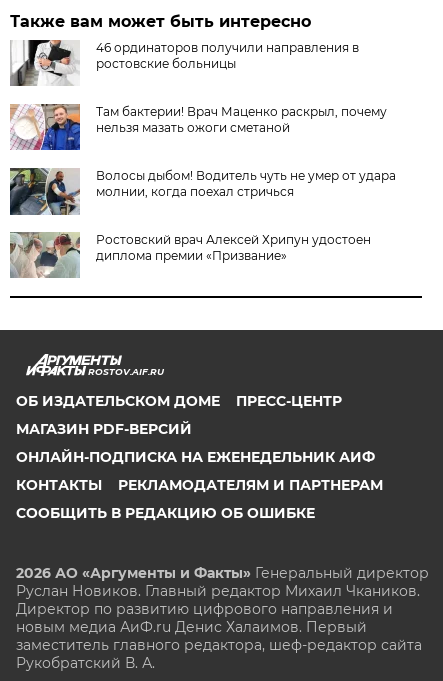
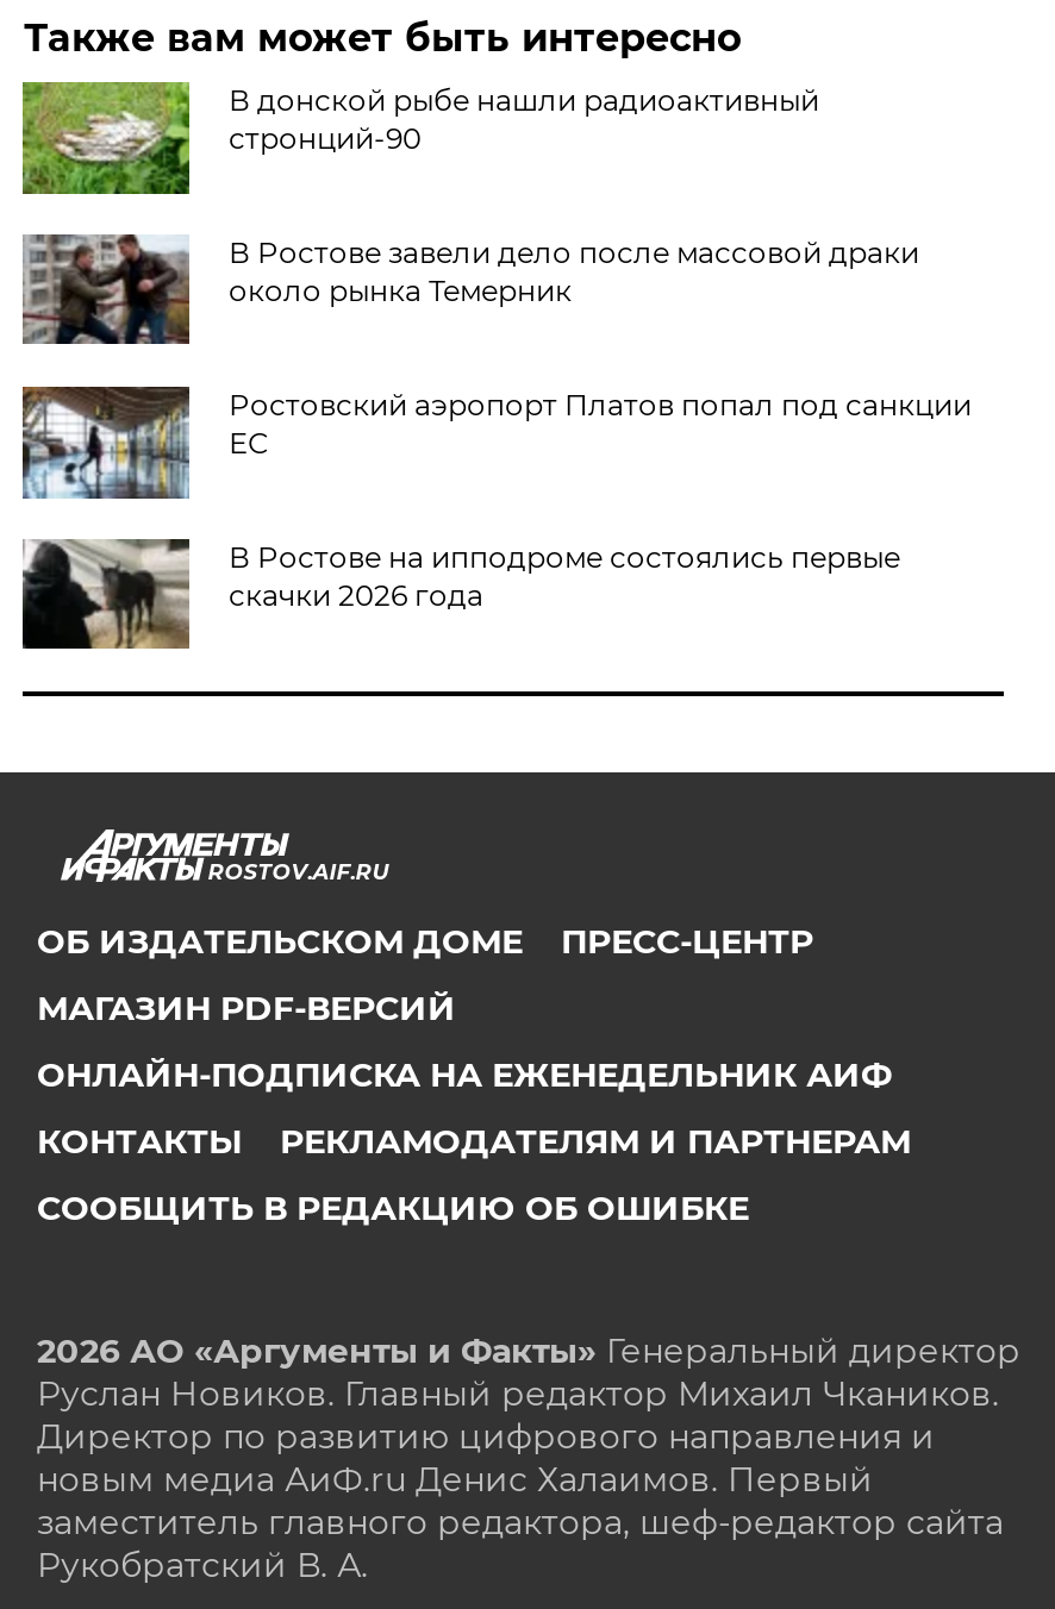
[9,39,359,87] [image] | 46 ординаторов получили направления в | ростовские больницы -> [20,80,819,196] [image] | В донской рыбе нашли радиоактивный | стронций-90
[10,103,387,151] [image] | Там бактерии! Врач Маценко раскрыл, почему | нельзя мазать ожоги сметаной -> [23,232,919,346] [image] | В Ростове завели дело после массовой драки | около рынка Темерник
[9,167,396,216] [image] | Волосы дыбом! Водитель чуть не умер от удара | молнии, когда поехал стричься -> [23,384,971,499] [image] | Ростовский аэропорт Платов попал под санкции | ЕС
[10,232,371,278] [image] | Ростовский врач Алексей Хрипун удостоен | диплома премии «Призвание» -> [23,537,900,651] [image] | В Ростове на ипподроме состоялись первые | скачки 2026 года

